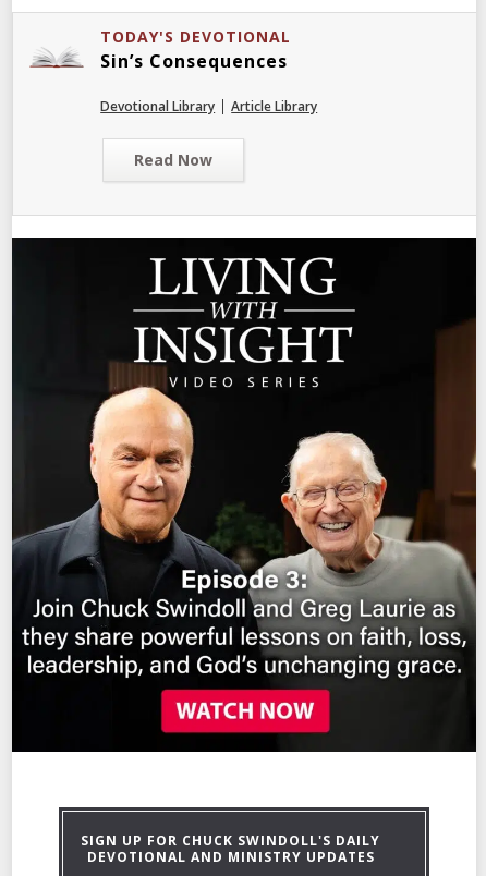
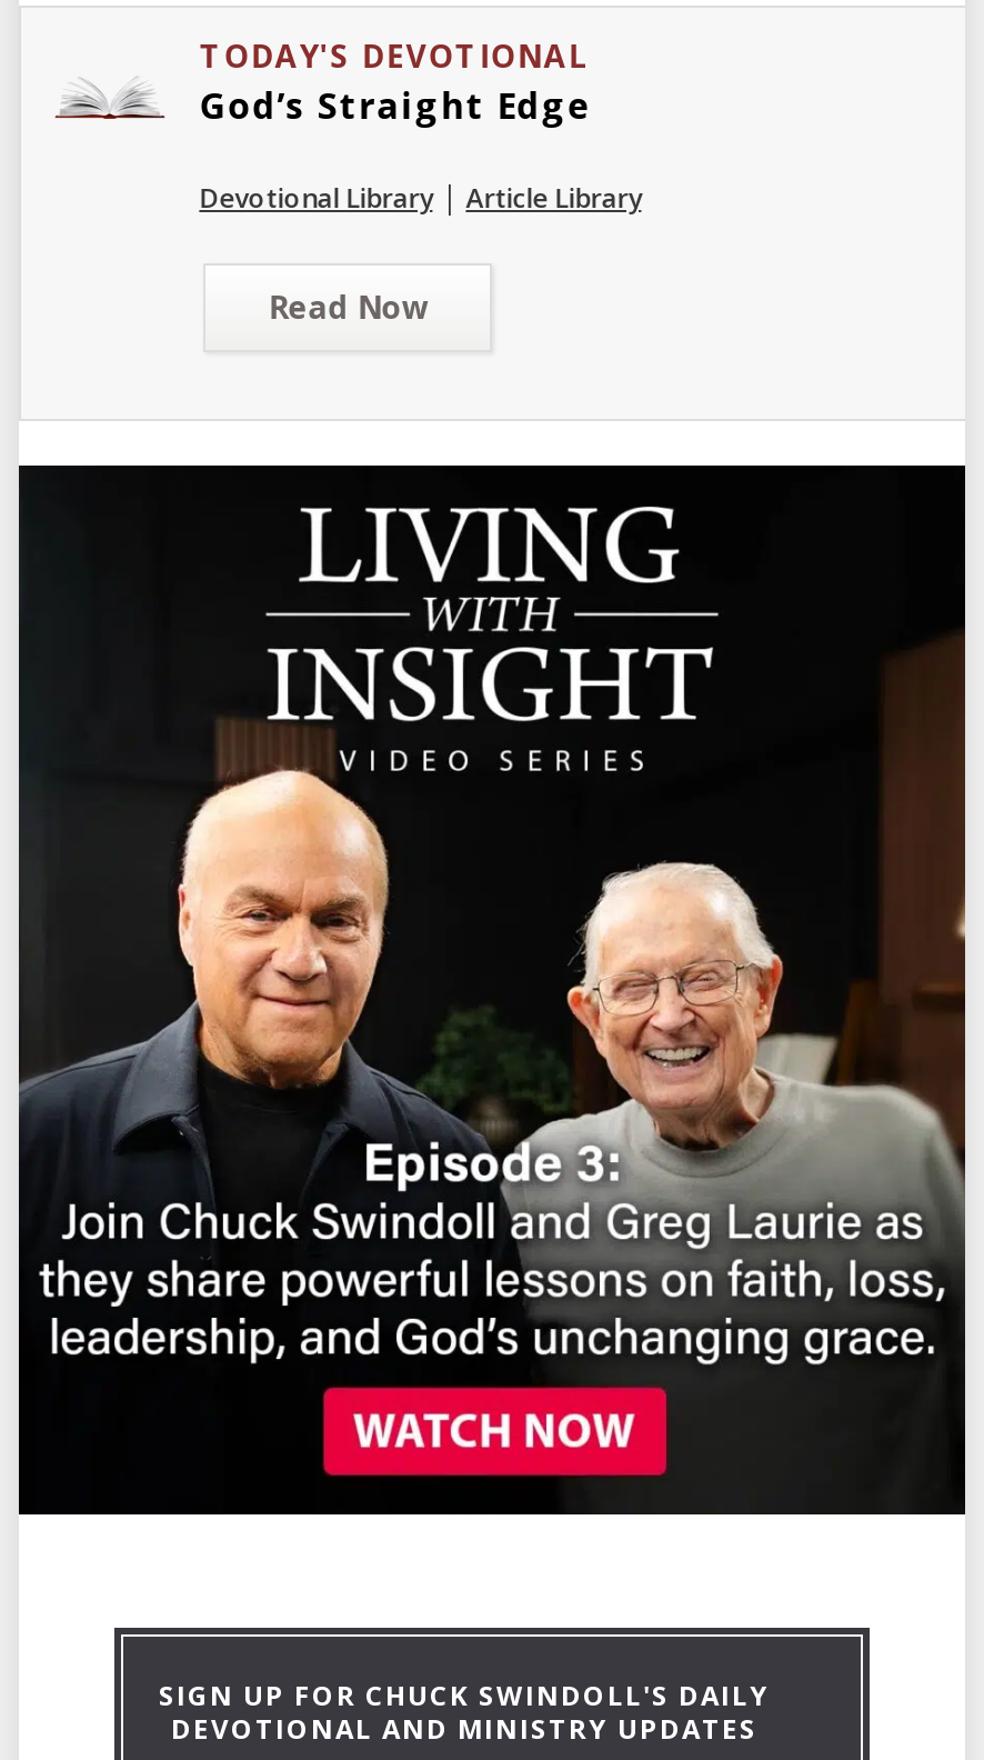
[100,49,288,73] Sin’s Consequences -> [199,81,592,130] God’s Straight Edge

